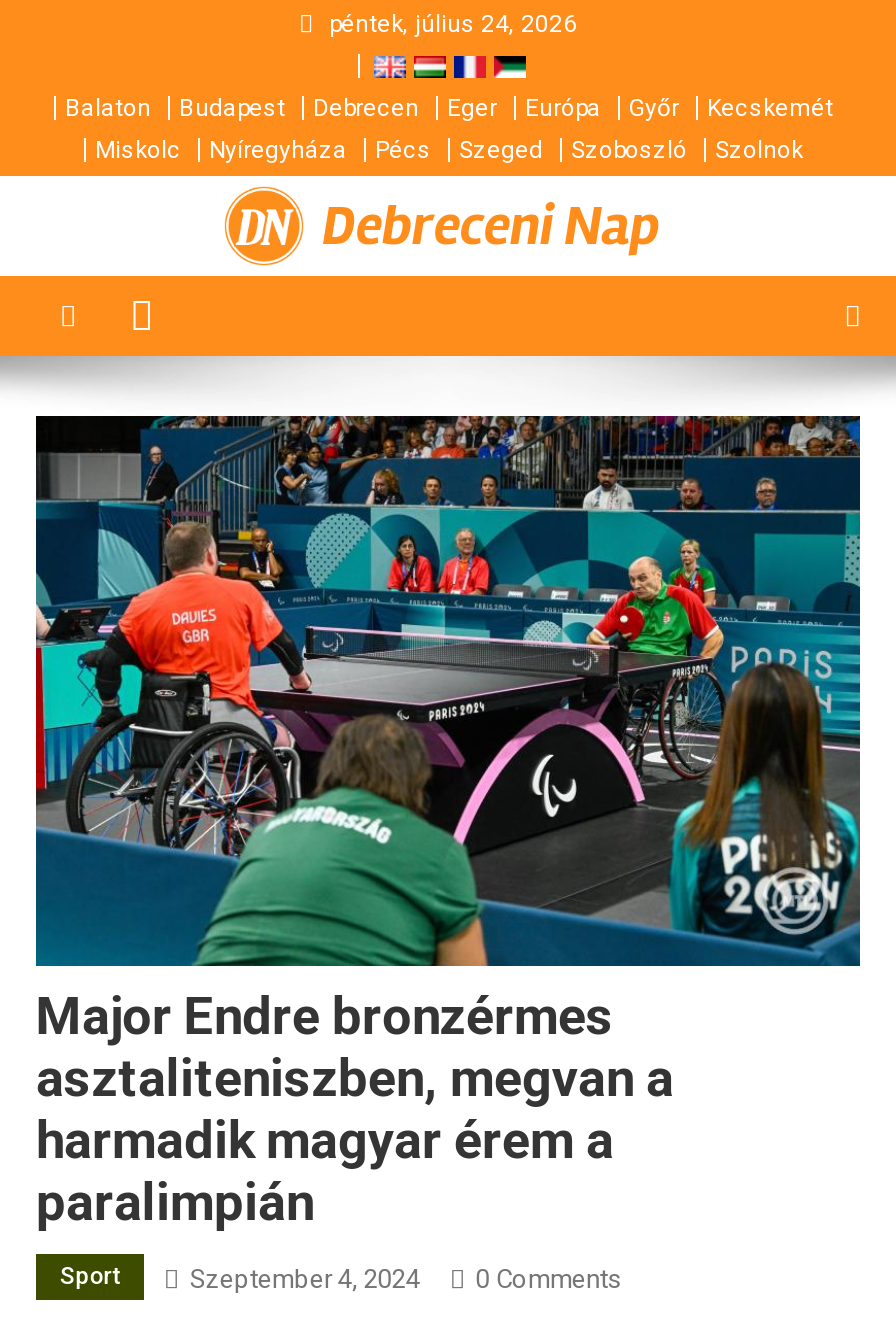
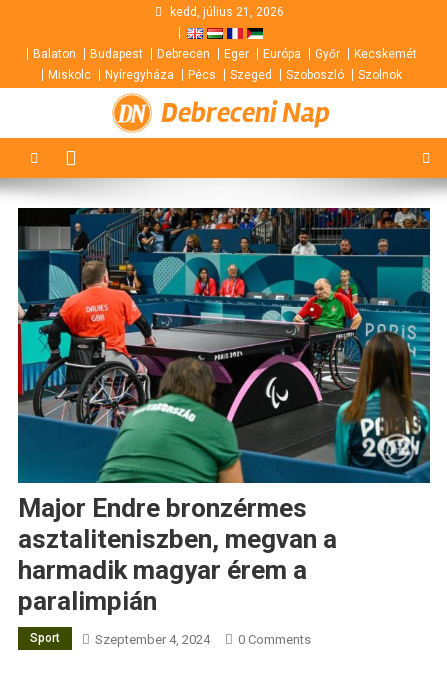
[329,10,577,38] péntek, július 24, 2026 -> [169,5,283,19] kedd, július 21, 2026

